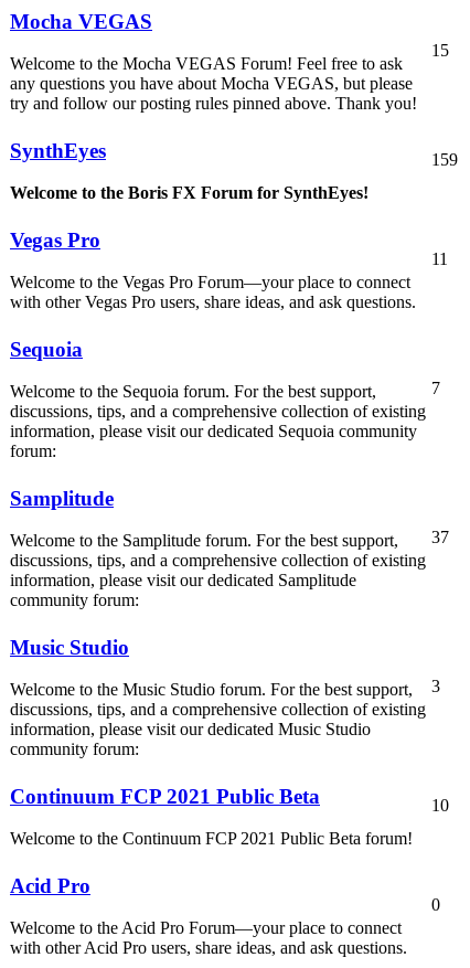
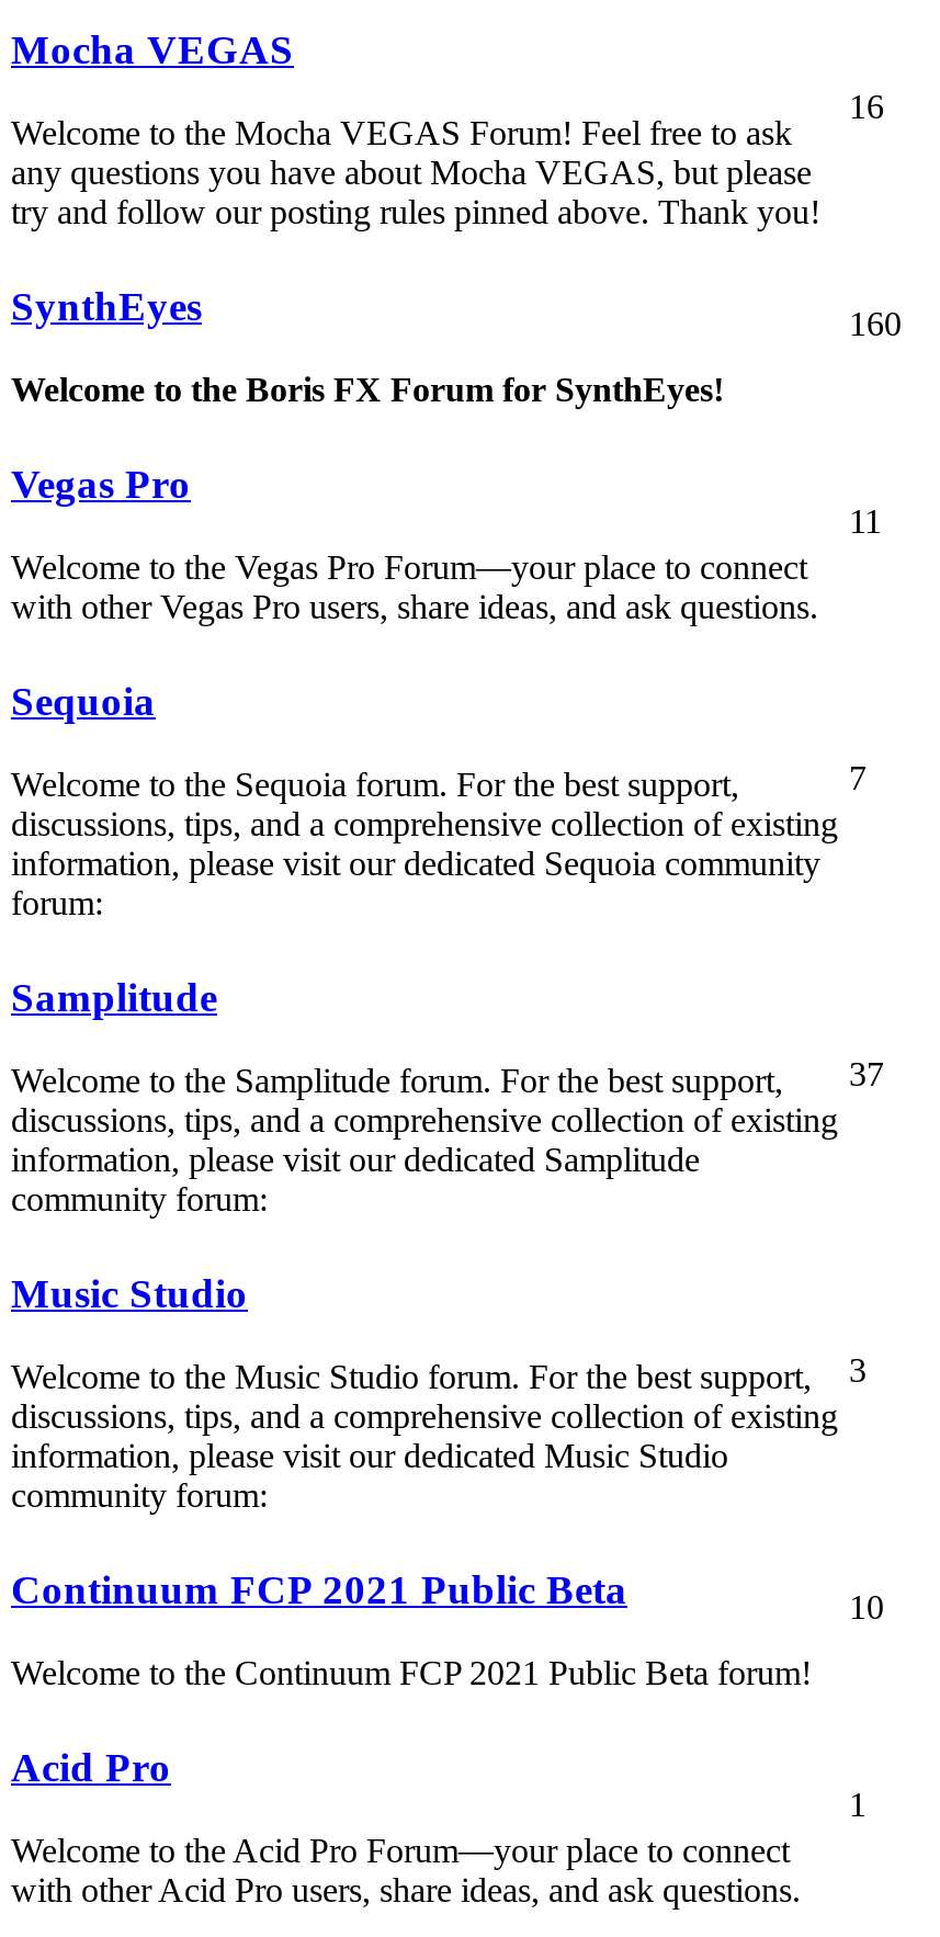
[431,41,449,60] 15 -> [849,88,884,125] 16
[431,150,458,169] 159 -> [849,305,902,342] 160
[431,895,440,914] 0 -> [849,1786,867,1823] 1

